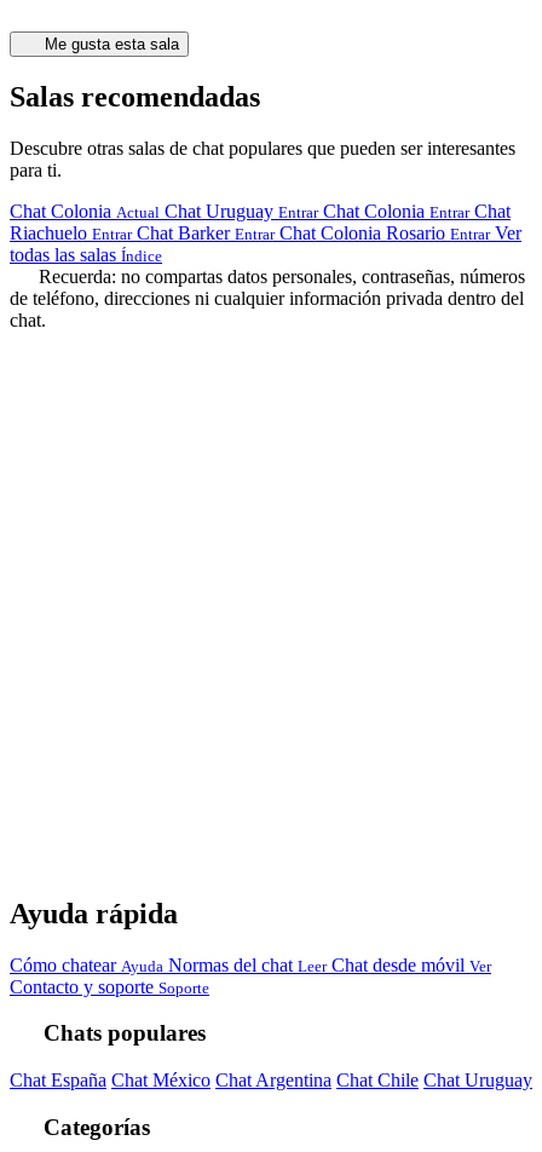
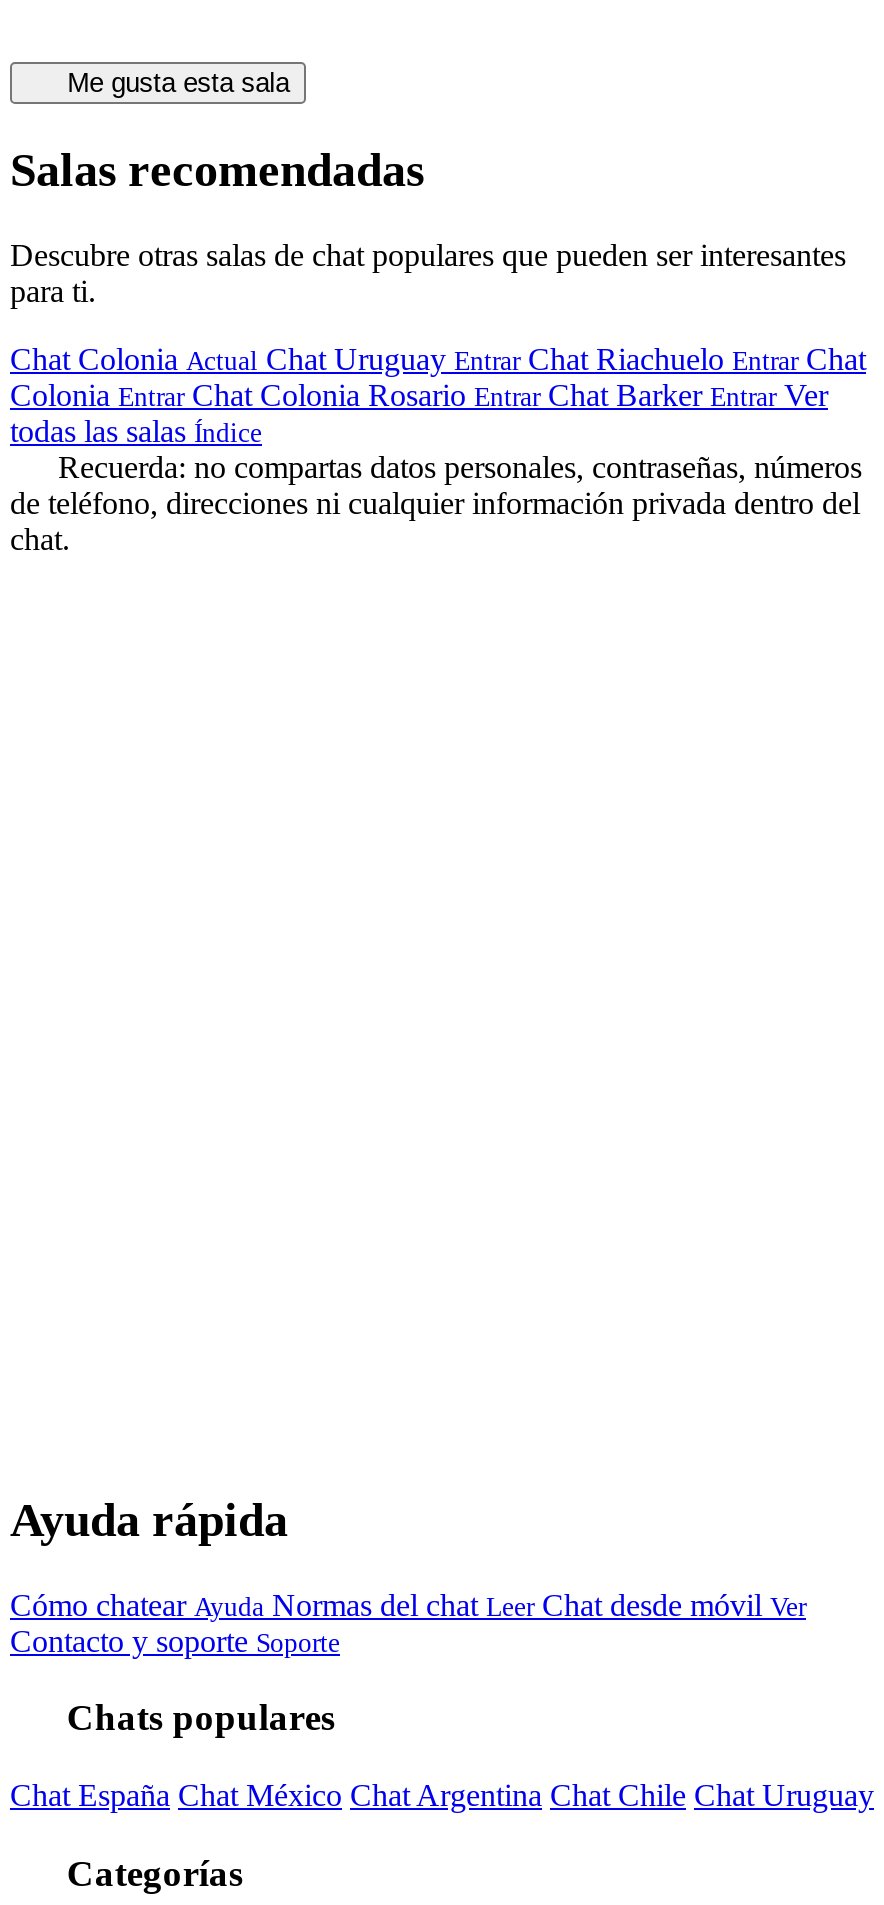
[10,201,511,221] Chat Colonia Actual Chat Uruguay Entrar Chat Colonia Entrar Chat -> [10,342,866,376] Chat Colonia Actual Chat Uruguay Entrar Chat Riachuelo Entrar Chat
[10,222,521,243] Riachuelo Entrar Chat Barker Entrar Chat Colonia Rosario Entrar Ver -> [10,378,828,412] Colonia Entrar Chat Colonia Rosario Entrar Chat Barker Entrar Ver

